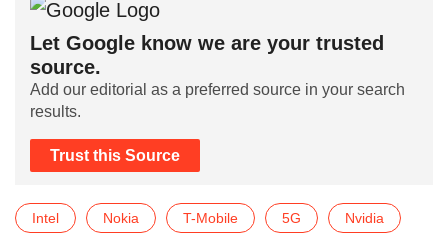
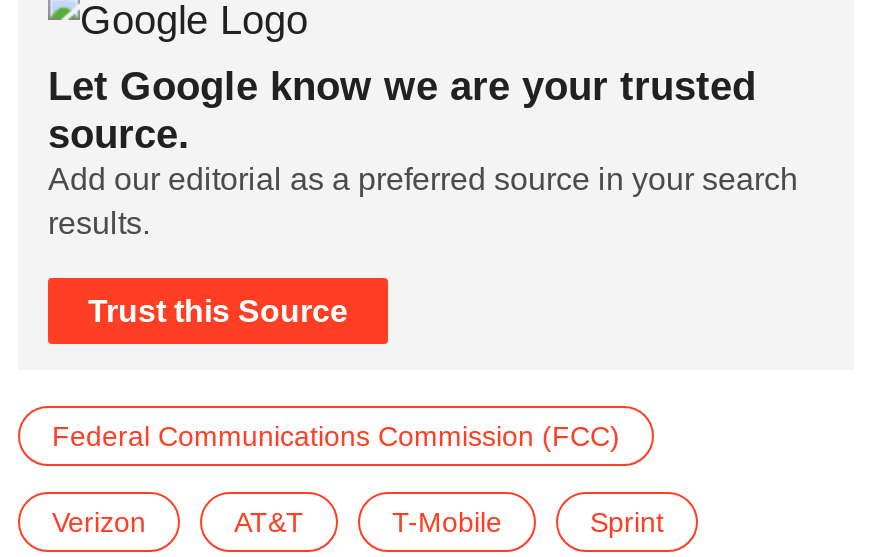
[32,210,139,226] Intel | Nokia -> [52,421,620,539] Federal Communications Commission (FCC) | Verizon | AT&T
[282,210,384,226] 5G | Nvidia -> [590,507,664,539] Sprint

